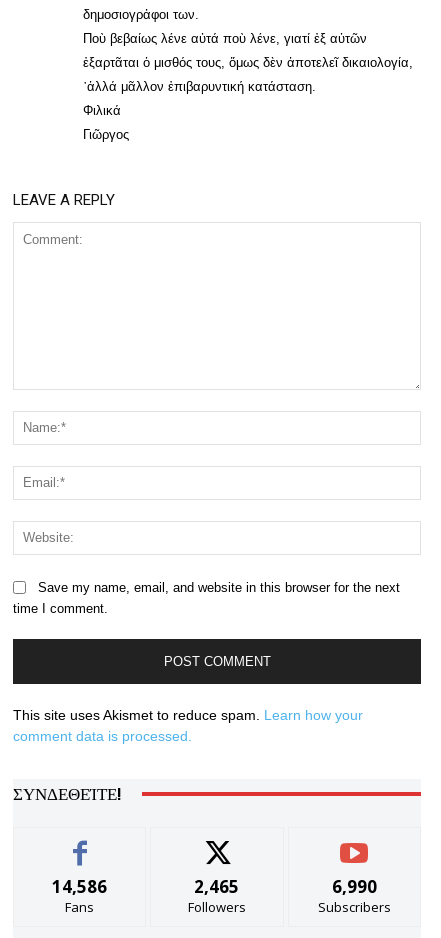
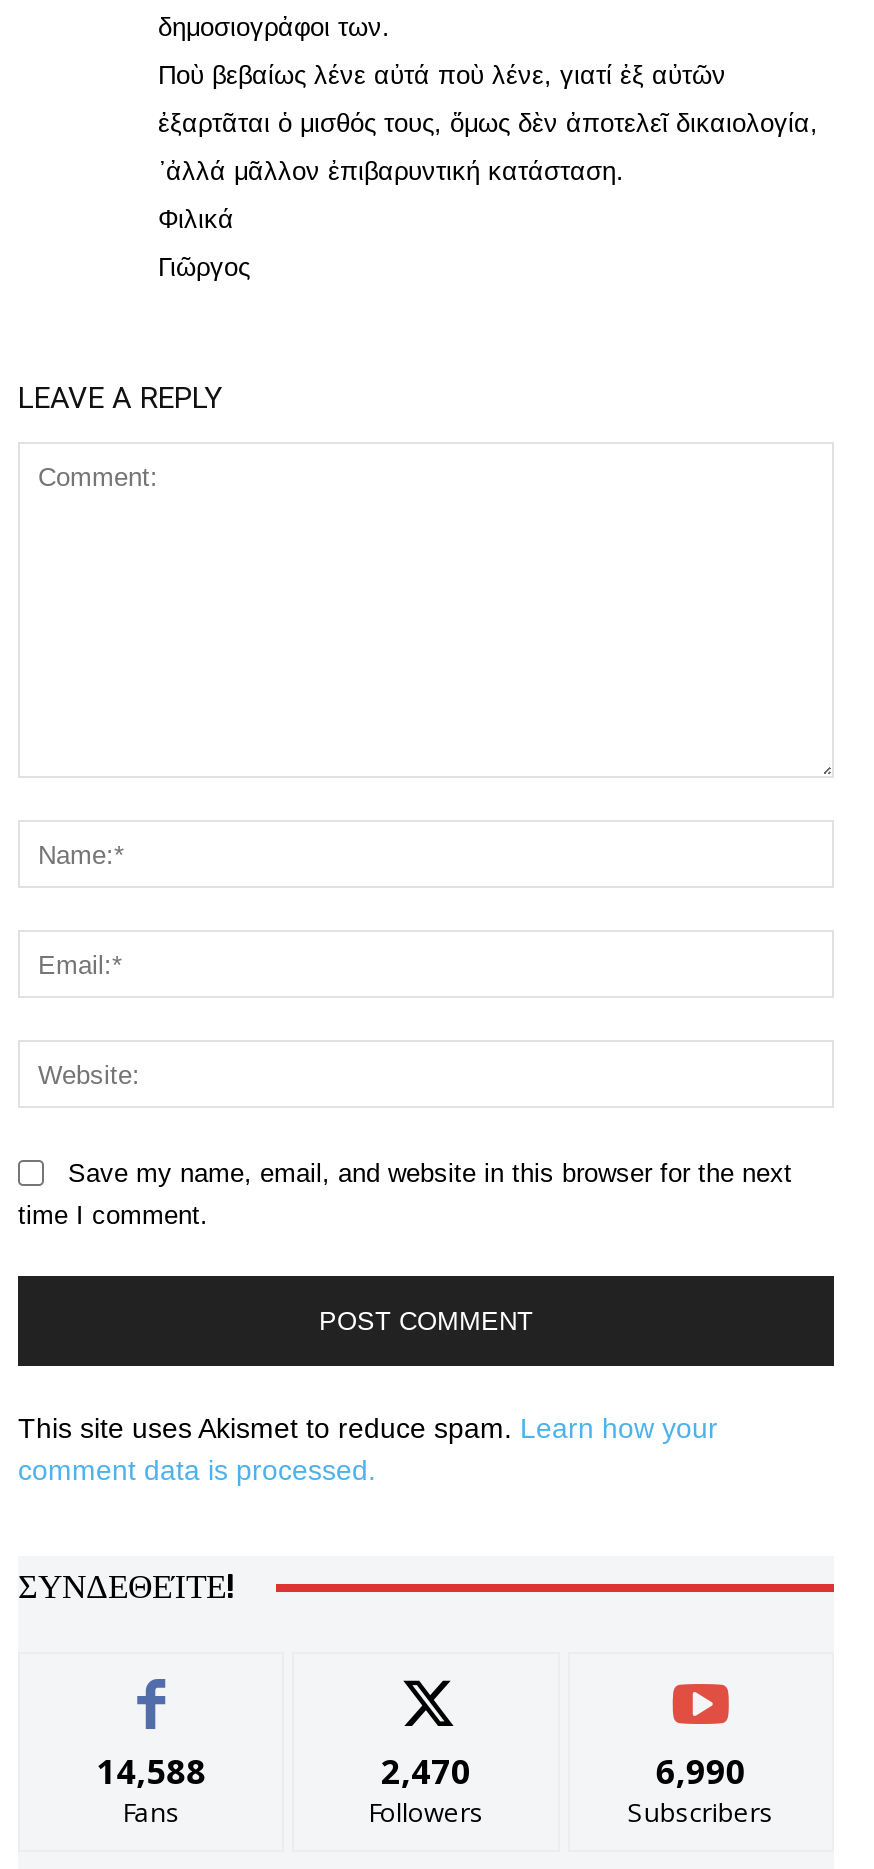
[52,875,107,898] 14,586 -> [96,1748,206,1794] 14,588
[194,875,239,898] 2,465 -> [381,1748,471,1794] 2,470

